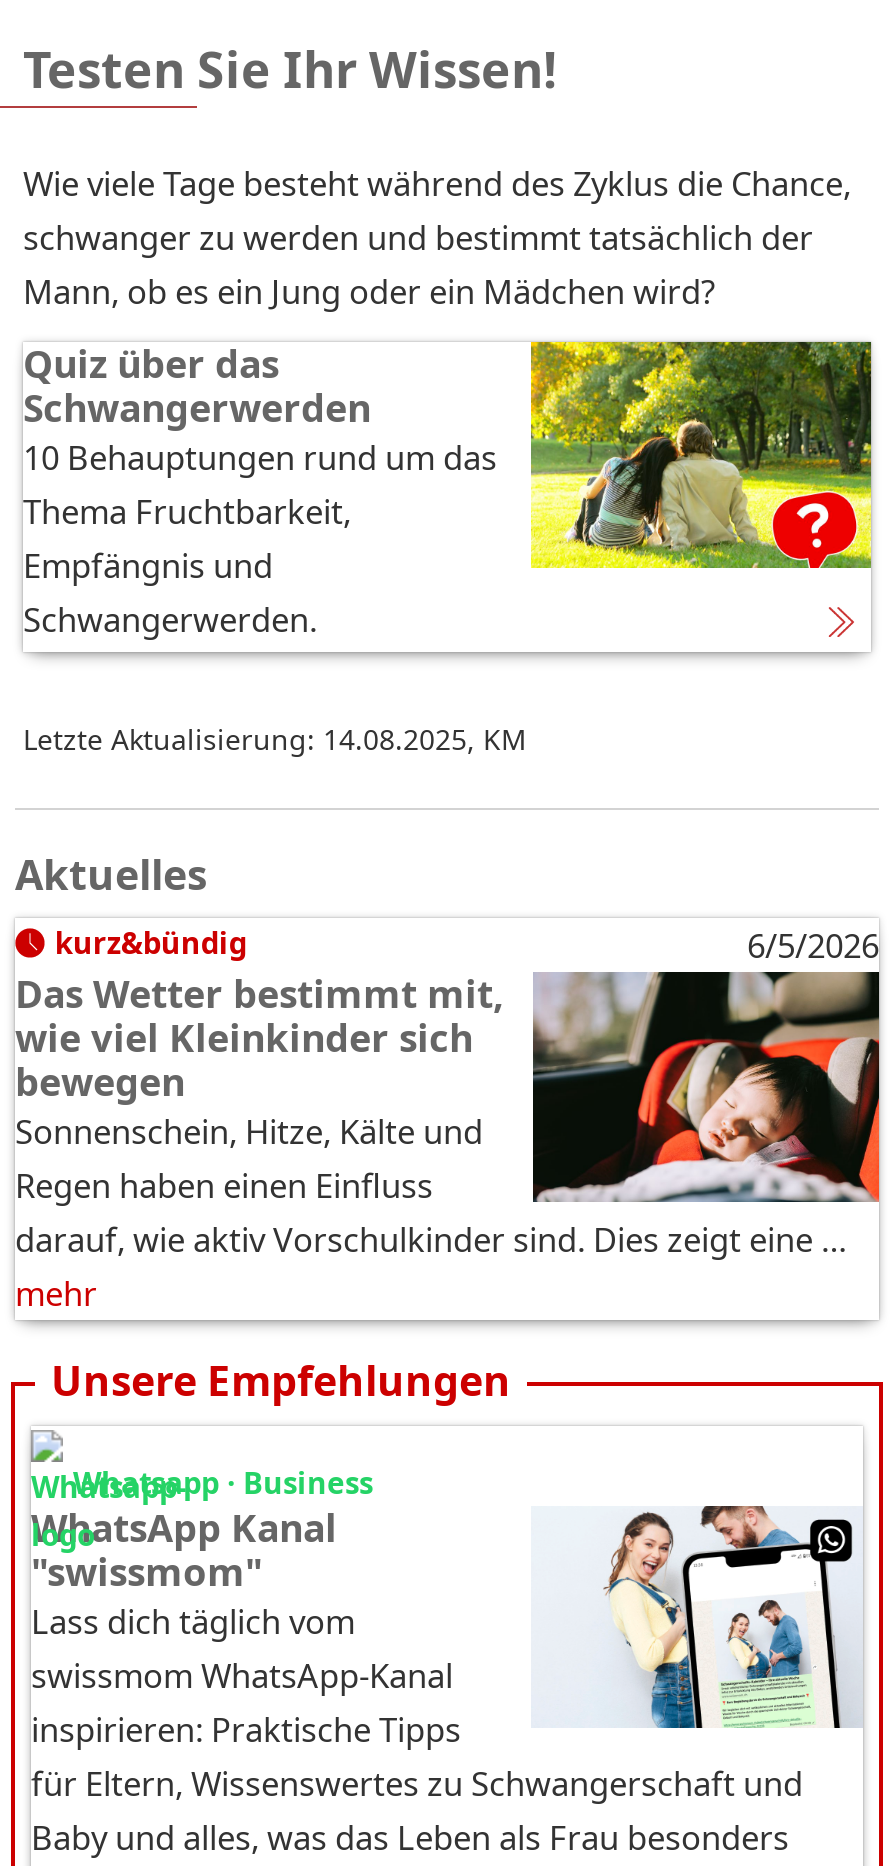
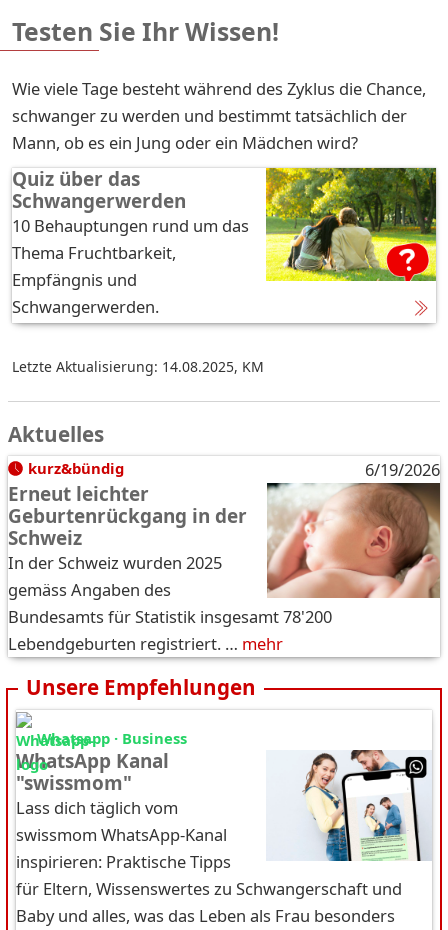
[15,922,881,1316] [image] | 6/5/2026 | Das Wetter bestimmt mit, | wie viel Kleinkinder sich | bewegen | Sonnenschein, Hitze, Kälte und | Regen haben einen Einfluss | darauf, wie aktiv Vorschulkinder sind. Dies zeigt eine … | mehr -> [8,458,441,655] [image] | 6/19/2026 | Erneut leichter | Geburtenrückgang in der | Schweiz | In der Schweiz wurden 2025 | gemäss Angaben des | Bundesamts für Statistik insgesamt 78'200 | Lebendgeburten registriert. … mehr

